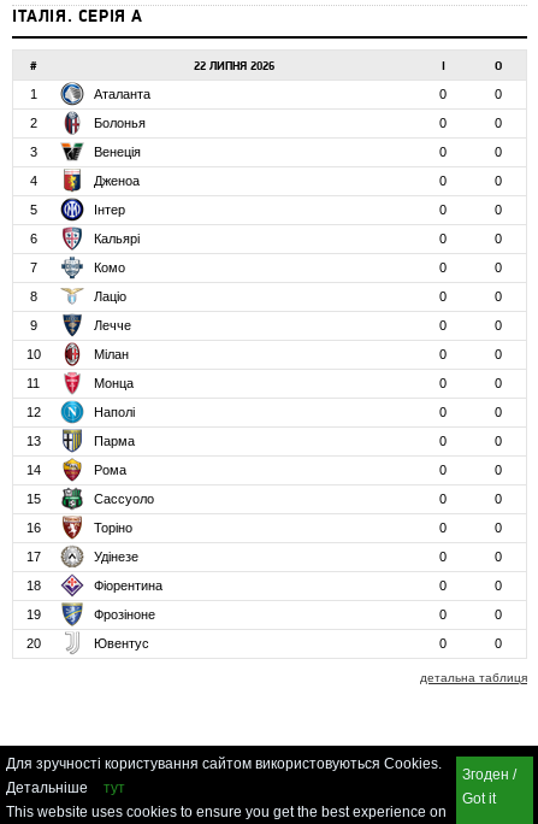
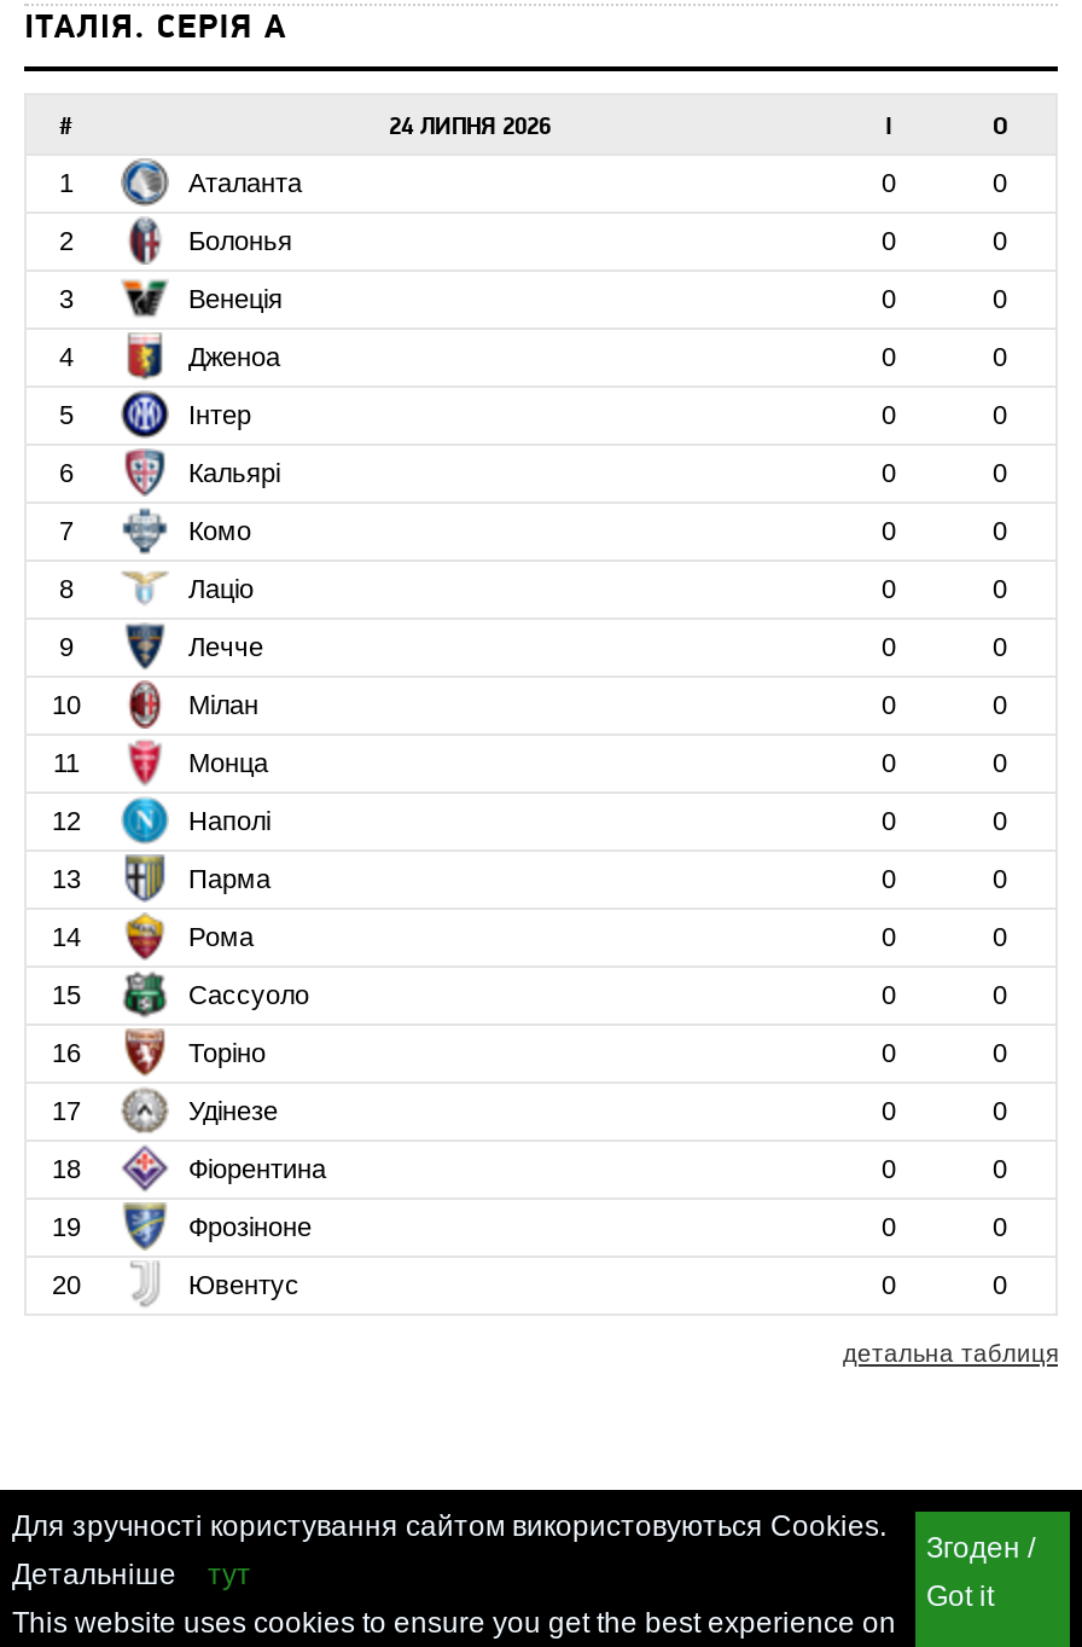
[194,61,274,74] 22 ЛИПНЯ 2026 -> [389,116,551,142] 24 ЛИПНЯ 2026

